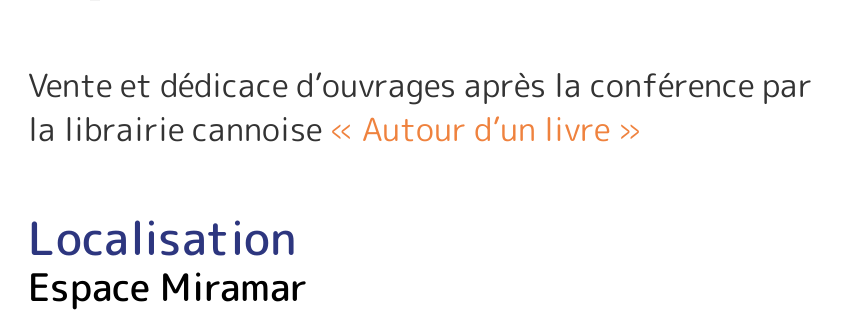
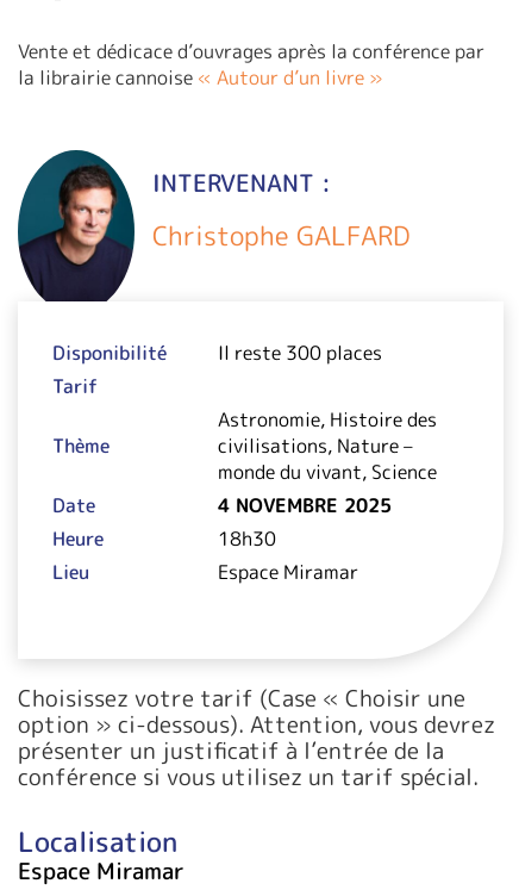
none -> [17,149,409,459] [image] | INTERVENANT : | Christophe GALFARD | Disponibilité | Il reste 300 places | Tarif | Thème
none -> [18,683,495,793] Choisissez votre tarif (Case « Choisir une | option » ci-dessous). Attention, vous devrez | présenter un justificatif à l’entrée de la | conférence si vous utilisez un tarif spécial.
none -> [53,407,437,585] Astronomie, Histoire des | civilisations, Nature – | monde du vivant, Science | Date | 4 NOVEMBRE 2025 | Heure | 18h30 | Lieu | Espace Miramar

